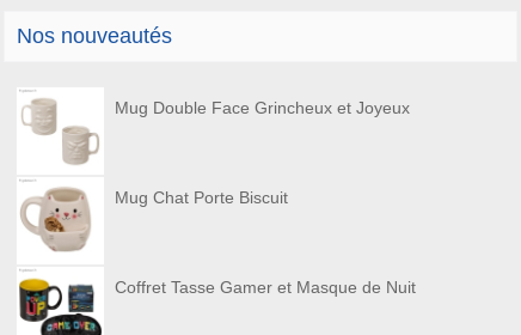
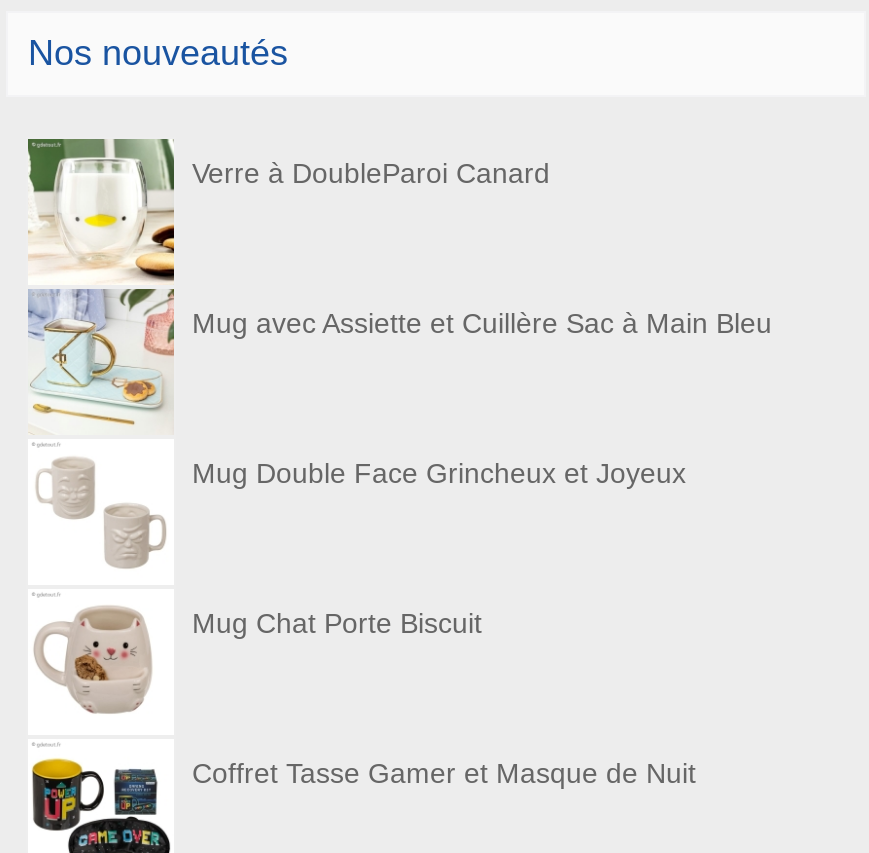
none -> [26,137,550,427] [image] | Verre à DoubleParoi Canard
none -> [192,307,772,339] Mug avec Assiette et Cuillère Sac à Main Bleu

